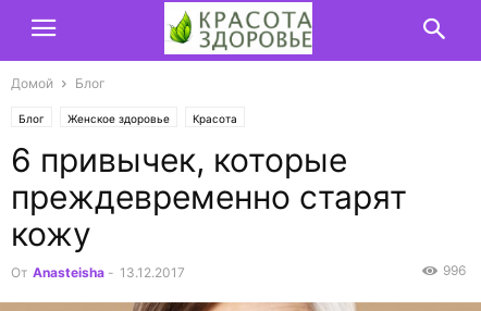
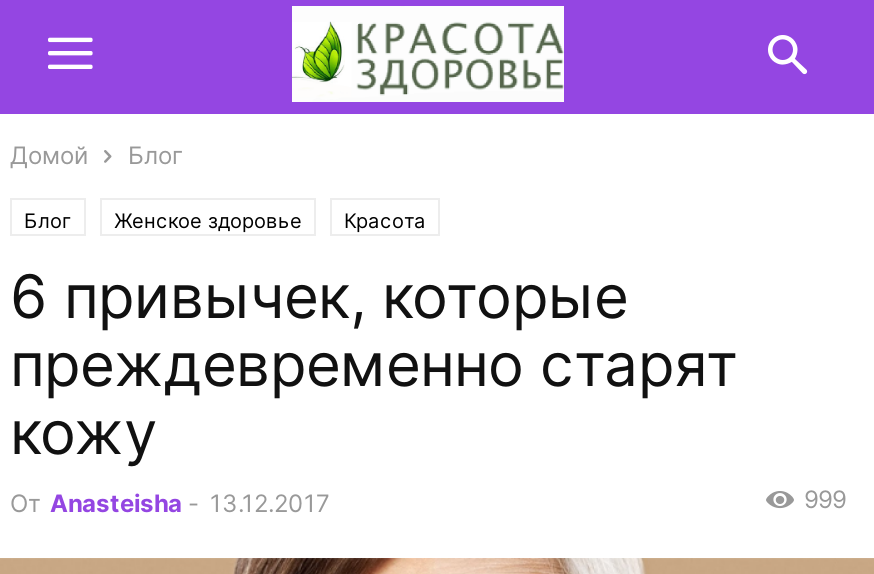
[443,262,466,278] 996 -> [804,484,846,514] 999

